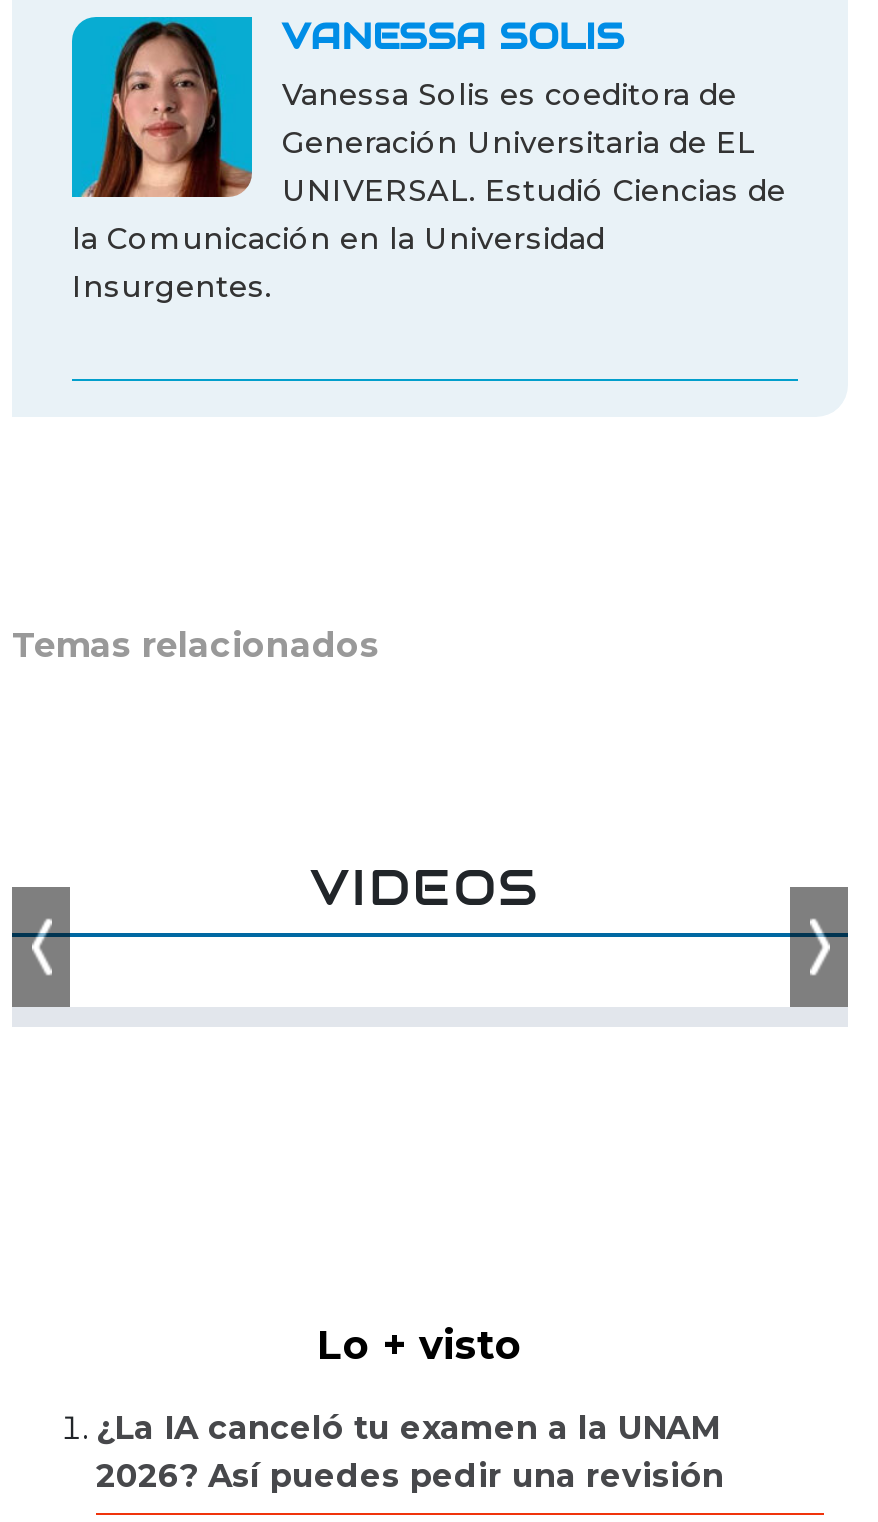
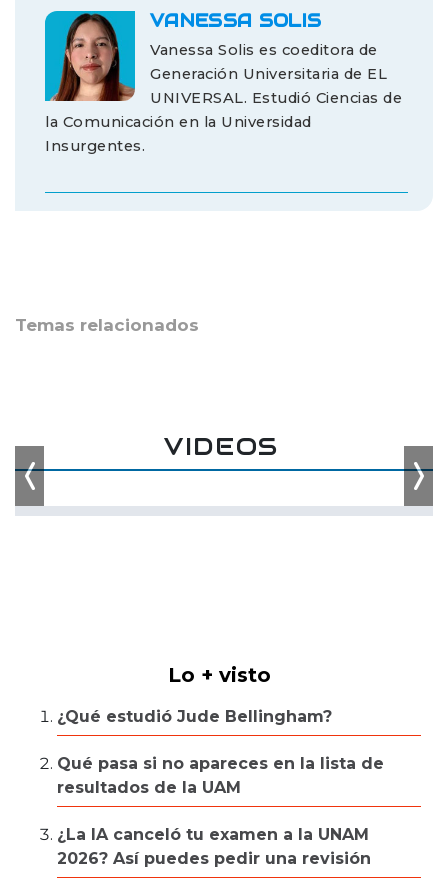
none -> [57,707,384,797] ¿Qué estudió Jude Bellingham? | Qué pasa si no apareces en la lista de | resultados de la UAM

